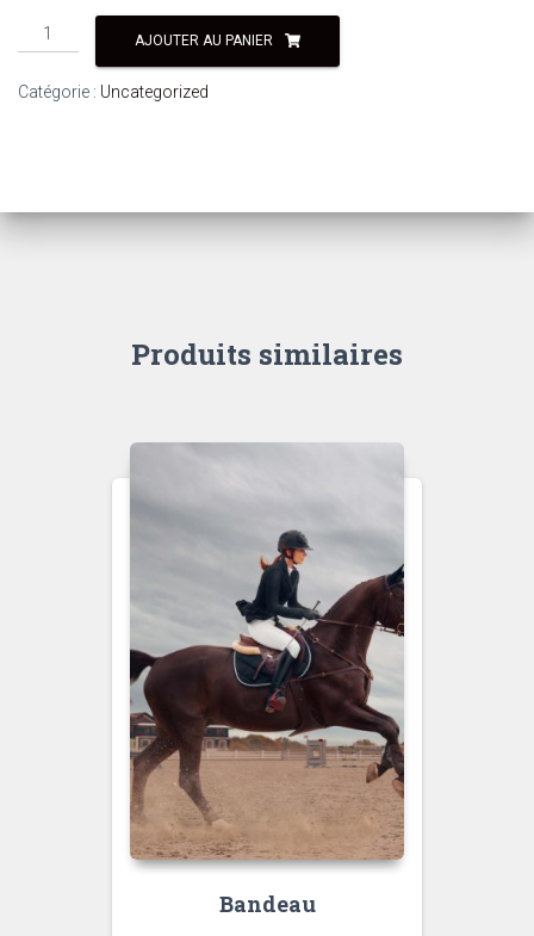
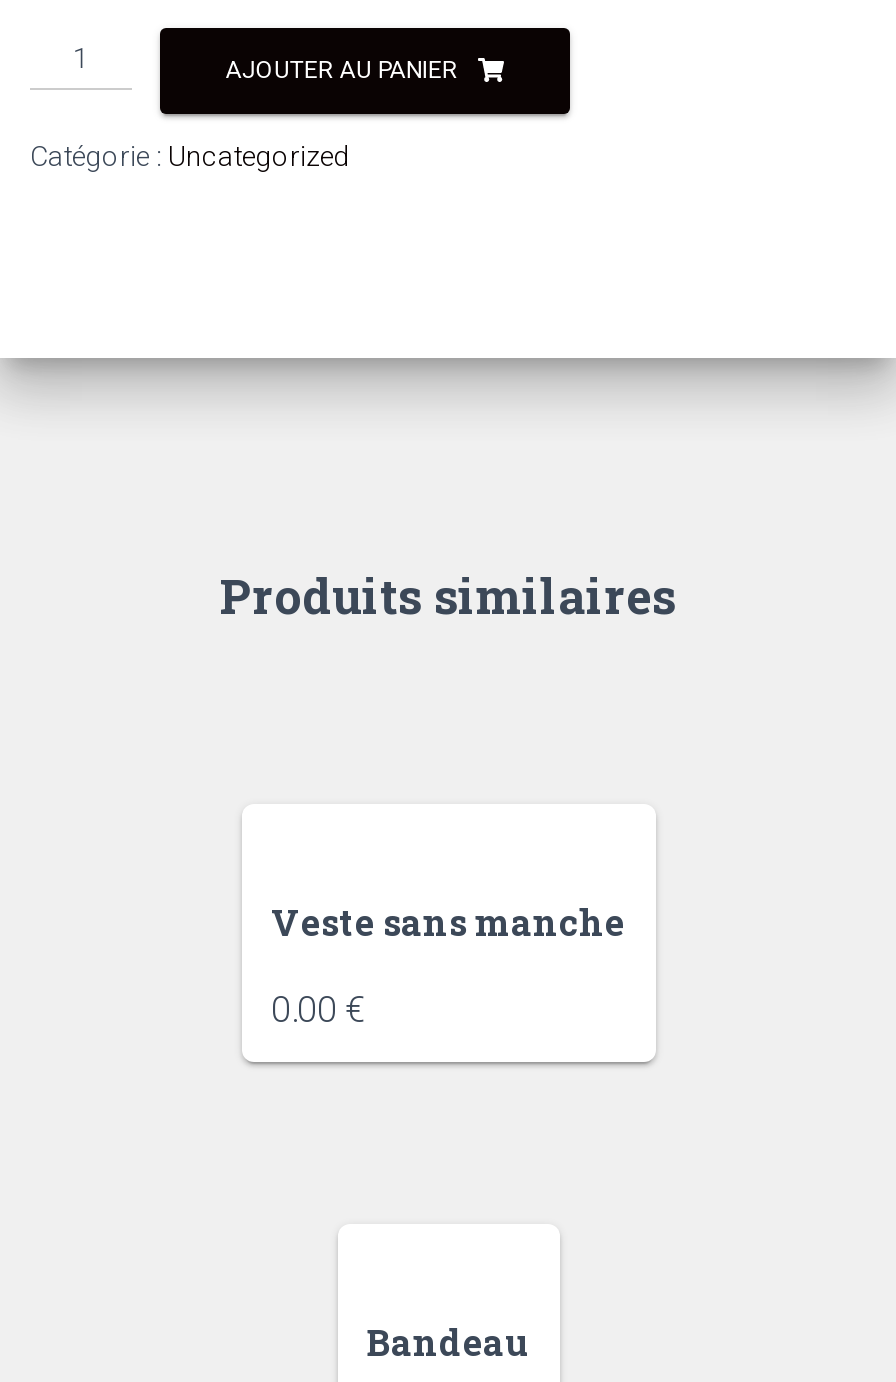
none -> [271,898,625,1030] Veste sans manche | 0.00 €
[129,442,405,868] [image] -> none

